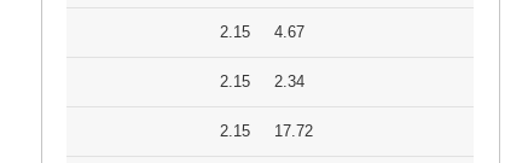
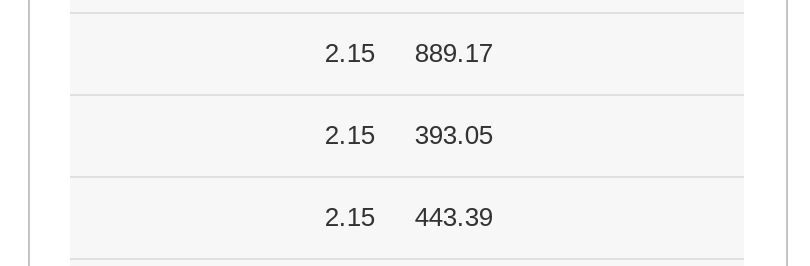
[220,23,305,41] 2.15 4.67 -> [325,38,493,68] 2.15 889.17
[220,73,305,91] 2.15 2.34 -> [325,120,493,150] 2.15 393.05
[220,122,313,140] 2.15 17.72 -> [325,202,493,232] 2.15 443.39

